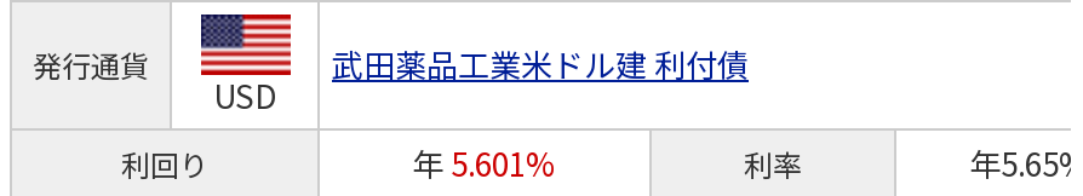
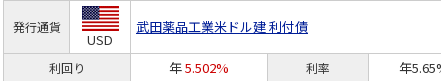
[412,141,557,187] 年5.601% -> [169,58,229,77] 年5.502%

